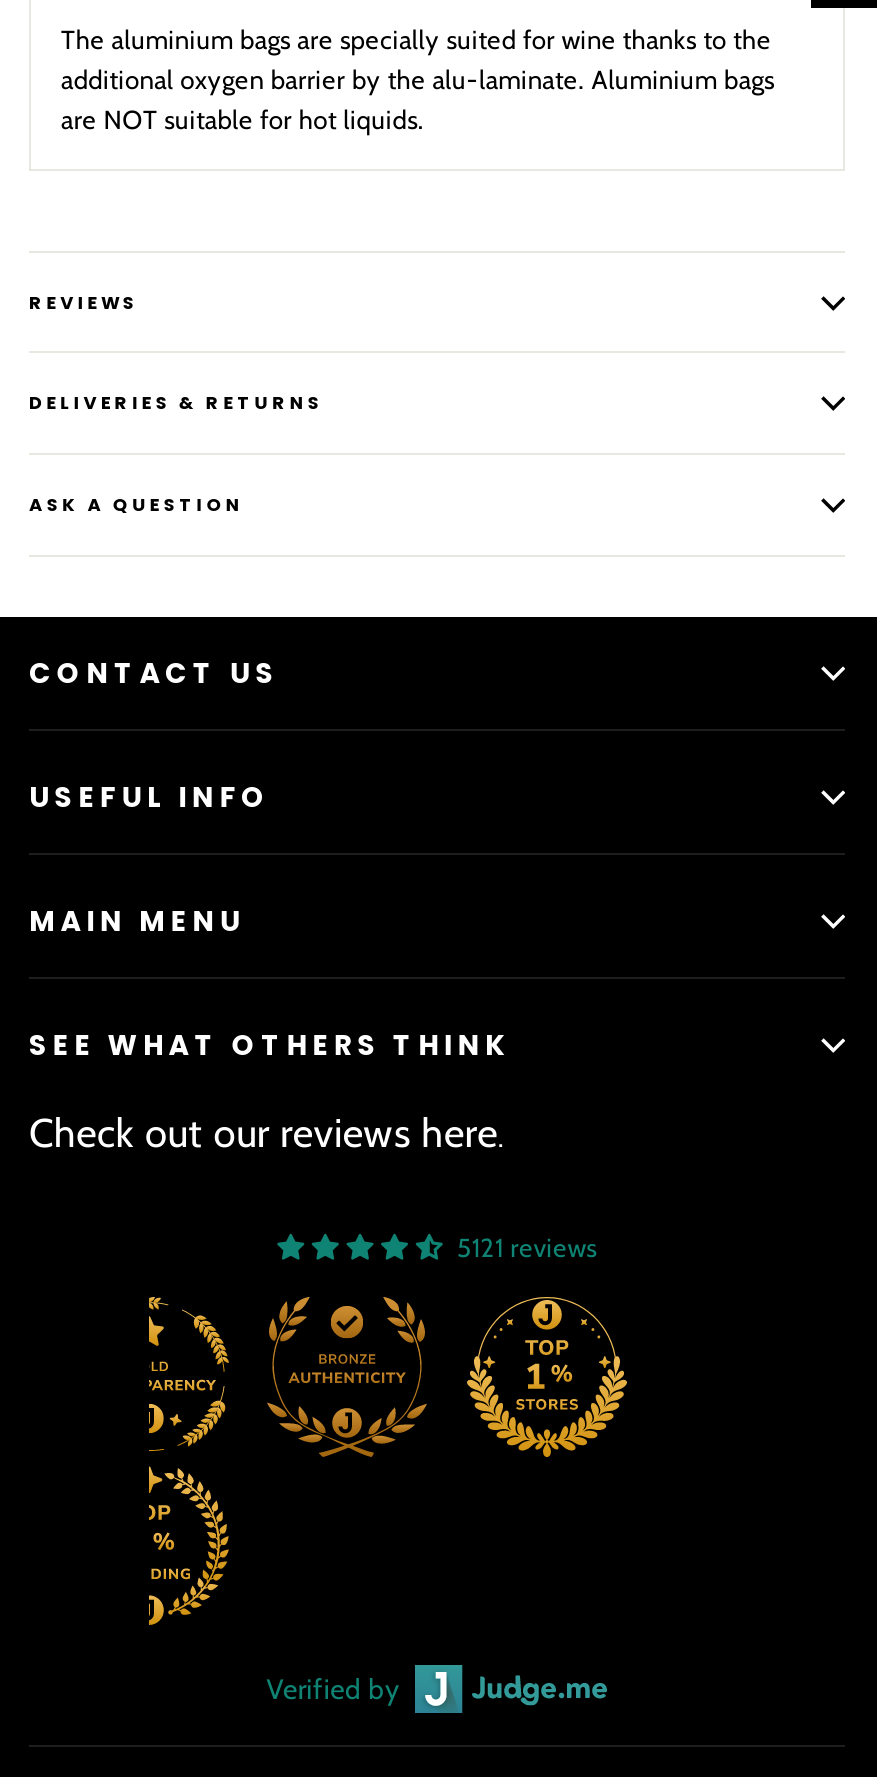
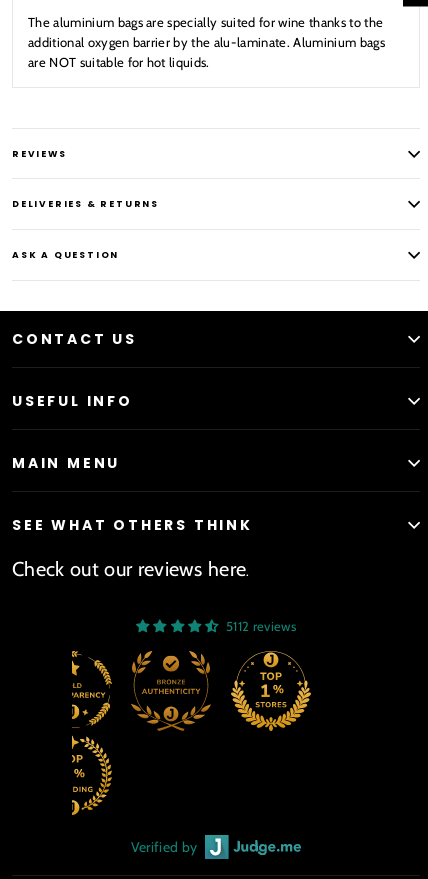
[457,1231,597,1263] 5121 reviews -> [226,618,296,634] 5112 reviews

